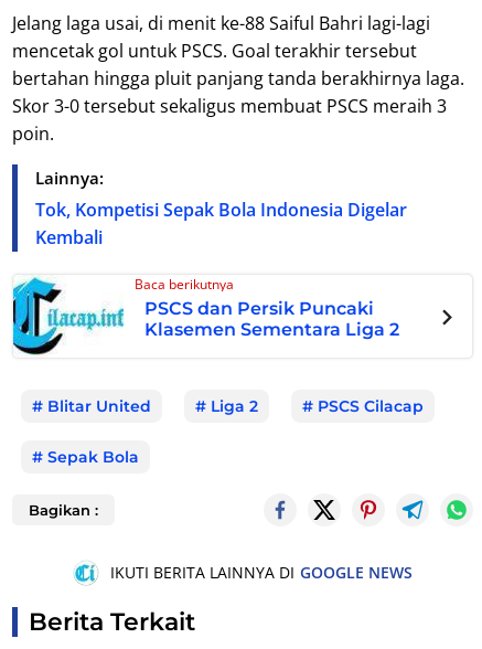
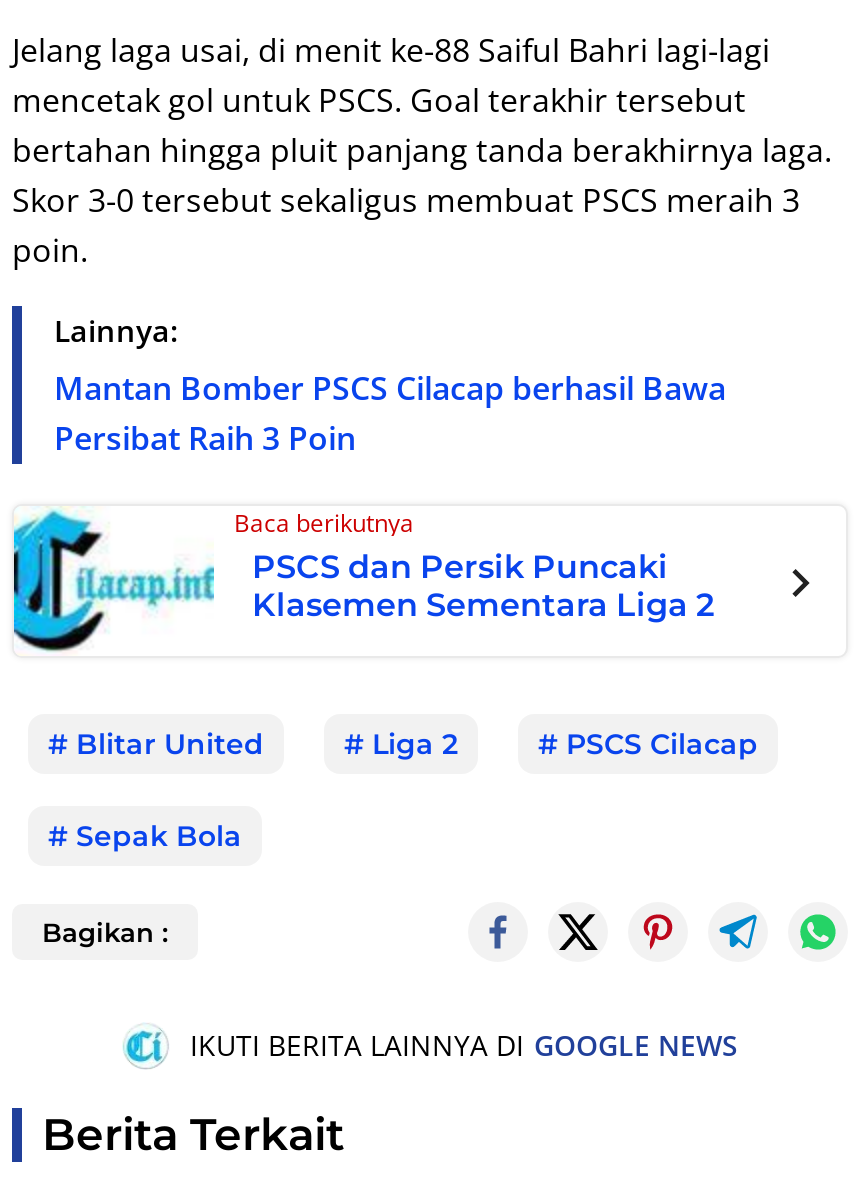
[35,197,407,249] Tok, Kompetisi Sepak Bola Indonesia Digelar | Kembali -> [54,366,726,460] Mantan Bomber PSCS Cilacap berhasil Bawa | Persibat Raih 3 Poin

